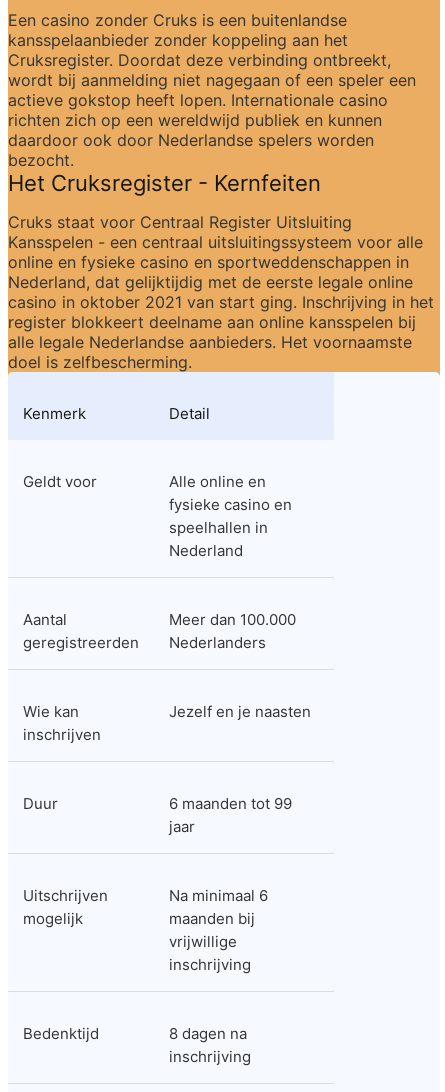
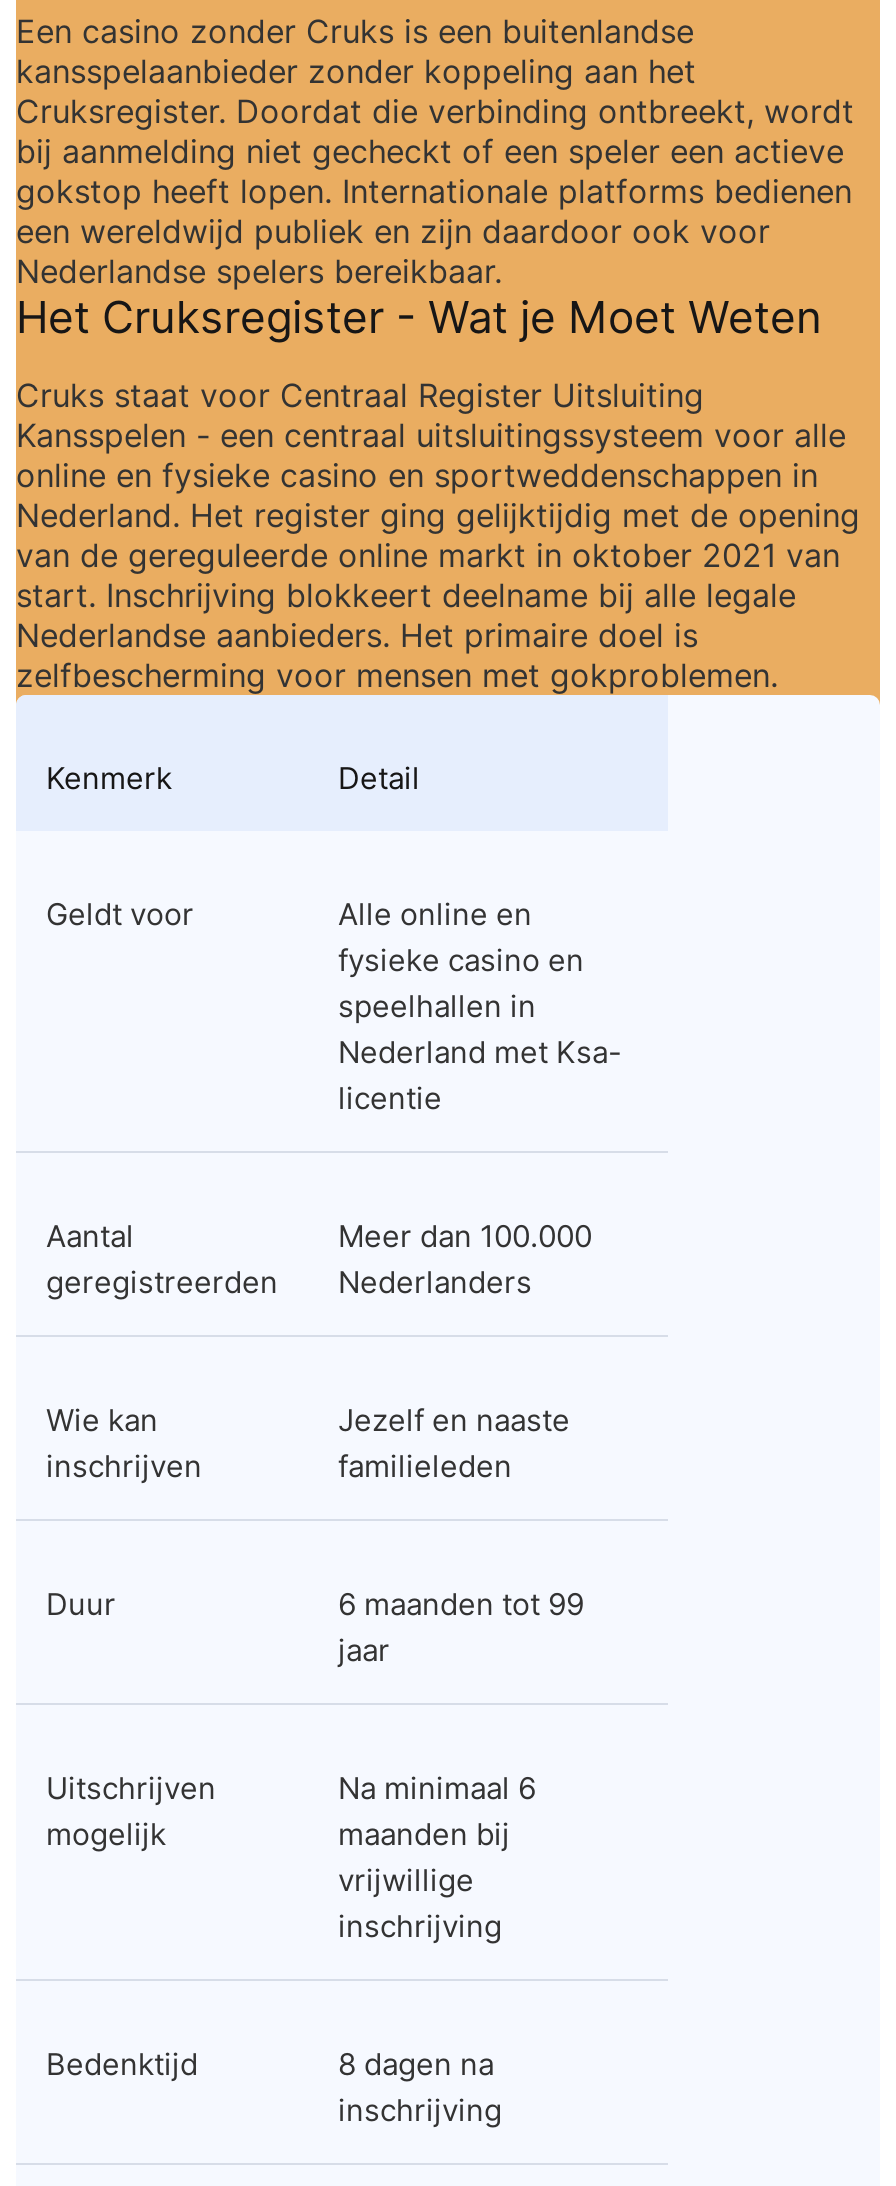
[8,50,416,196] Cruksregister. Doordat deze verbinding ontbreekt, | wordt bij aanmelding niet nagegaan of een speler een | actieve gokstop heeft lopen. Internationale casino | richten zich op een wereldwijd publiek en kunnen | daardoor ook door Nederlandse spelers worden | bezocht. | Het Cruksregister - Kernfeiten -> [16,91,854,343] Cruksregister. Doordat die verbinding ontbreekt, wordt | bij aanmelding niet gecheckt of een speler een actieve | gokstop heeft lopen. Internationale platforms bedienen | een wereldwijd publiek en zijn daardoor ook voor | Nederlandse spelers bereikbaar. | Het Cruksregister - Wat je Moet Weten
moved [8,212,423,272] -> [16,375,846,495]: Cruks staat voor Centraal Register Uitsluiting | Kansspelen - een centraal uitsluitingssysteem voor alle | online en fysieke casino en sportweddenschappen in
[8,272,434,372] Nederland, dat gelijktijdig met de eerste legale online | casino in oktober 2021 van start ging. Inschrijving in het | register blokkeert deelname aan online kansspelen bij | alle legale Nederlandse aanbieders. Het voornaamste | doel is zelfbescherming. -> [16,495,860,695] Nederland. Het register ging gelijktijdig met de opening | van de gereguleerde online markt in oktober 2021 van | start. Inschrijving blokkeert deelname bij alle legale | Nederlandse aanbieders. Het primaire doel is | zelfbescherming voor mensen met gokproblemen.
moved [23,404,292,537] -> [46,759,584,1025]: Kenmerk | Detail | Geldt voor | Alle online en | fysieke casino en | speelhallen in
[169,541,243,560] Nederland -> [338,1033,622,1117] Nederland met Ksa- | licentie
[169,702,311,721] Jezelf en je naasten -> [338,1401,570,1485] Jezelf en naaste | familieleden

